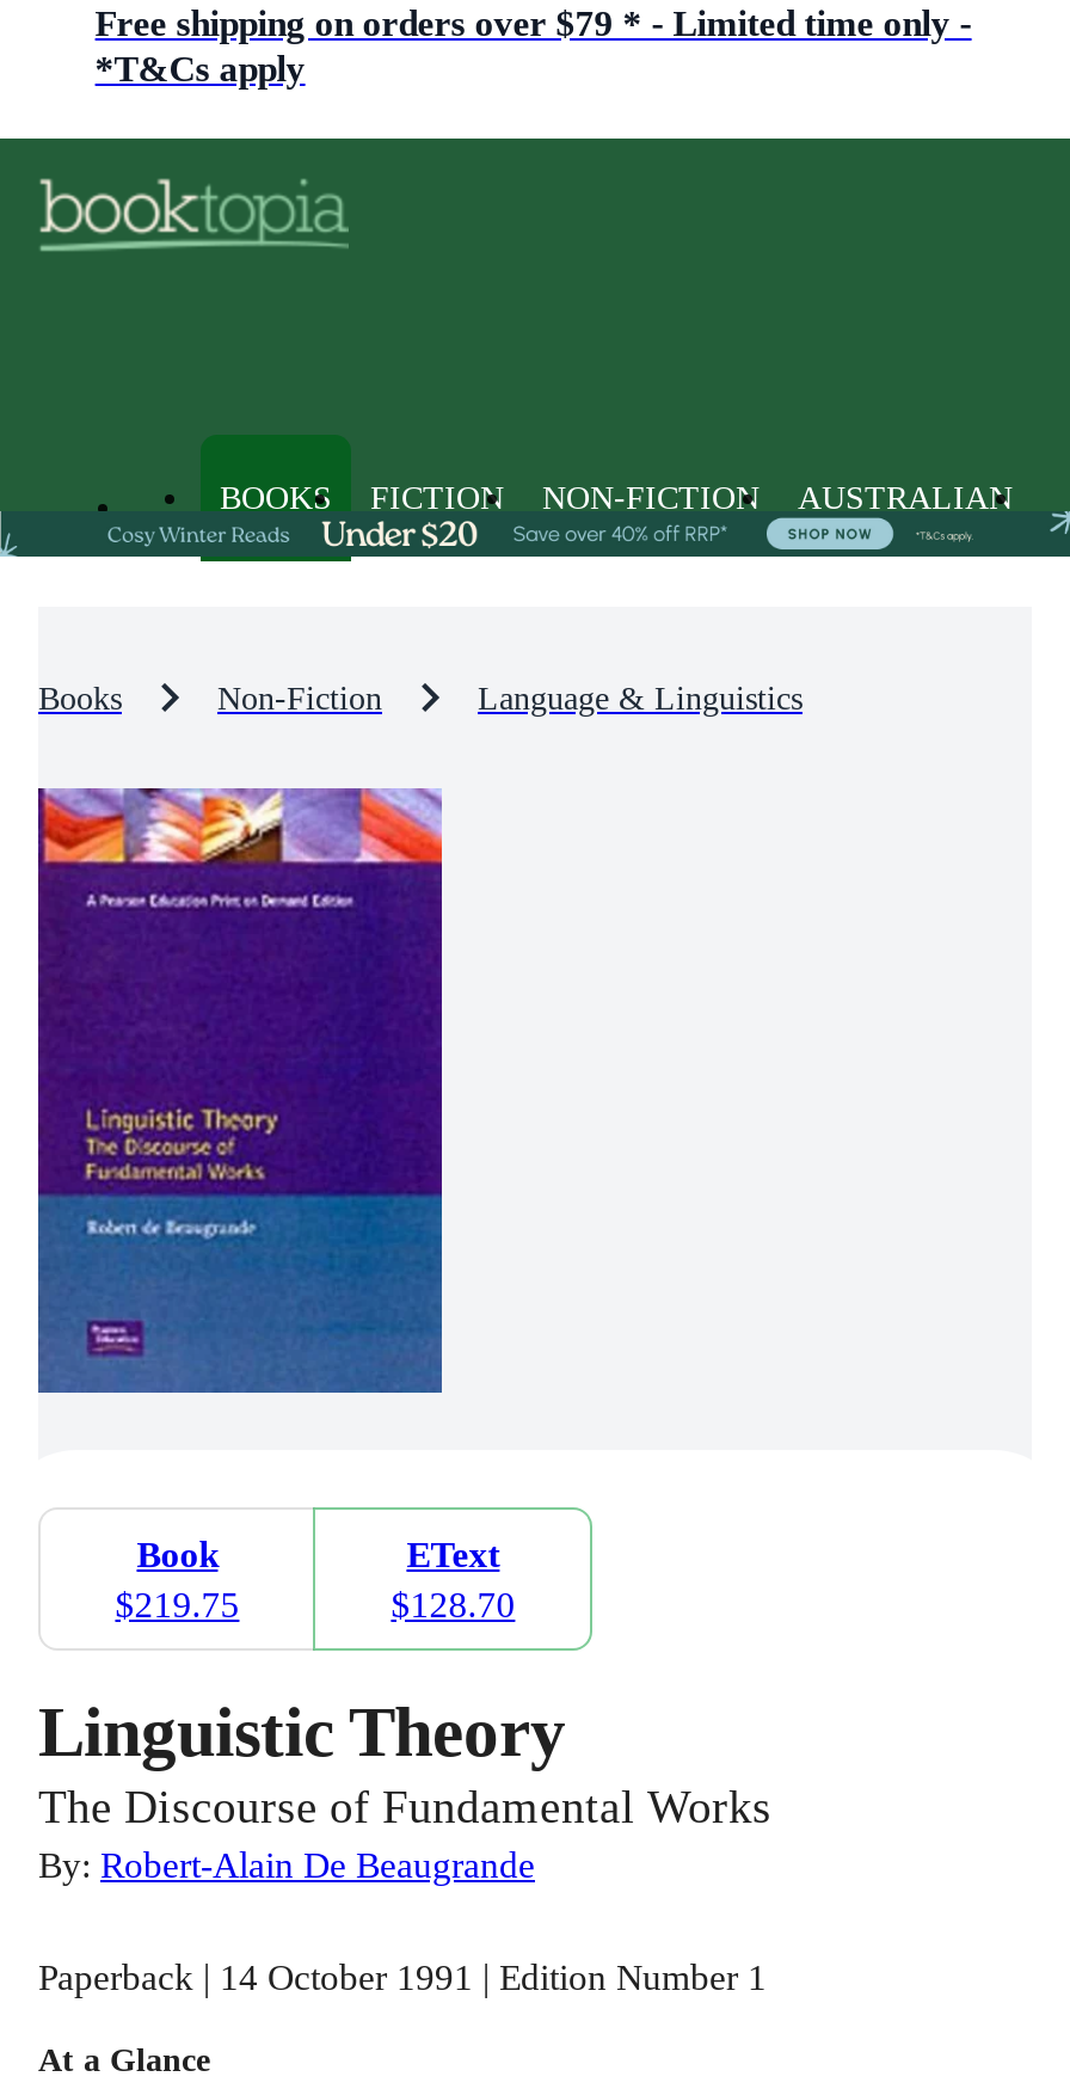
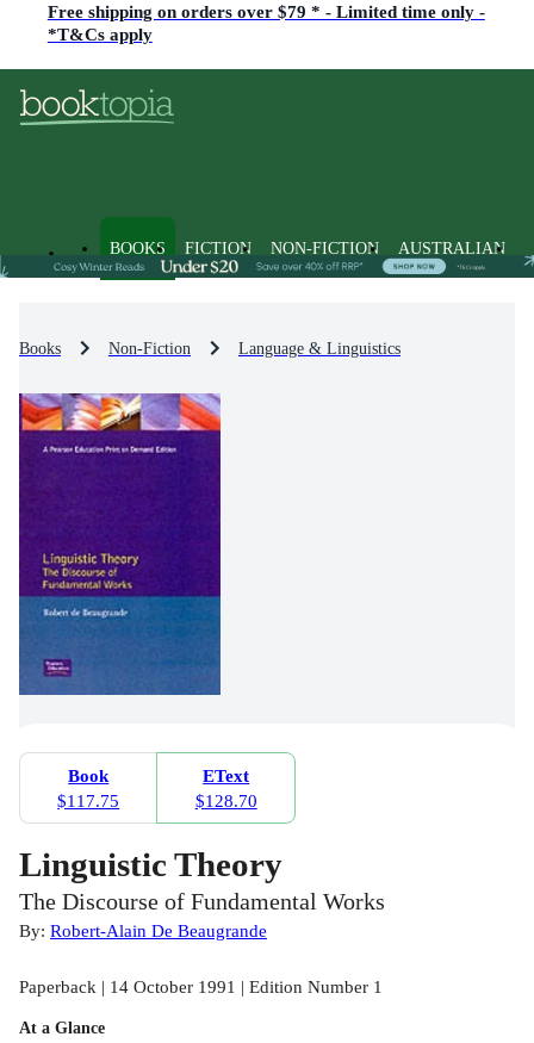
[115,1583,239,1624] $219.75 -> [57,790,119,810] $117.75

